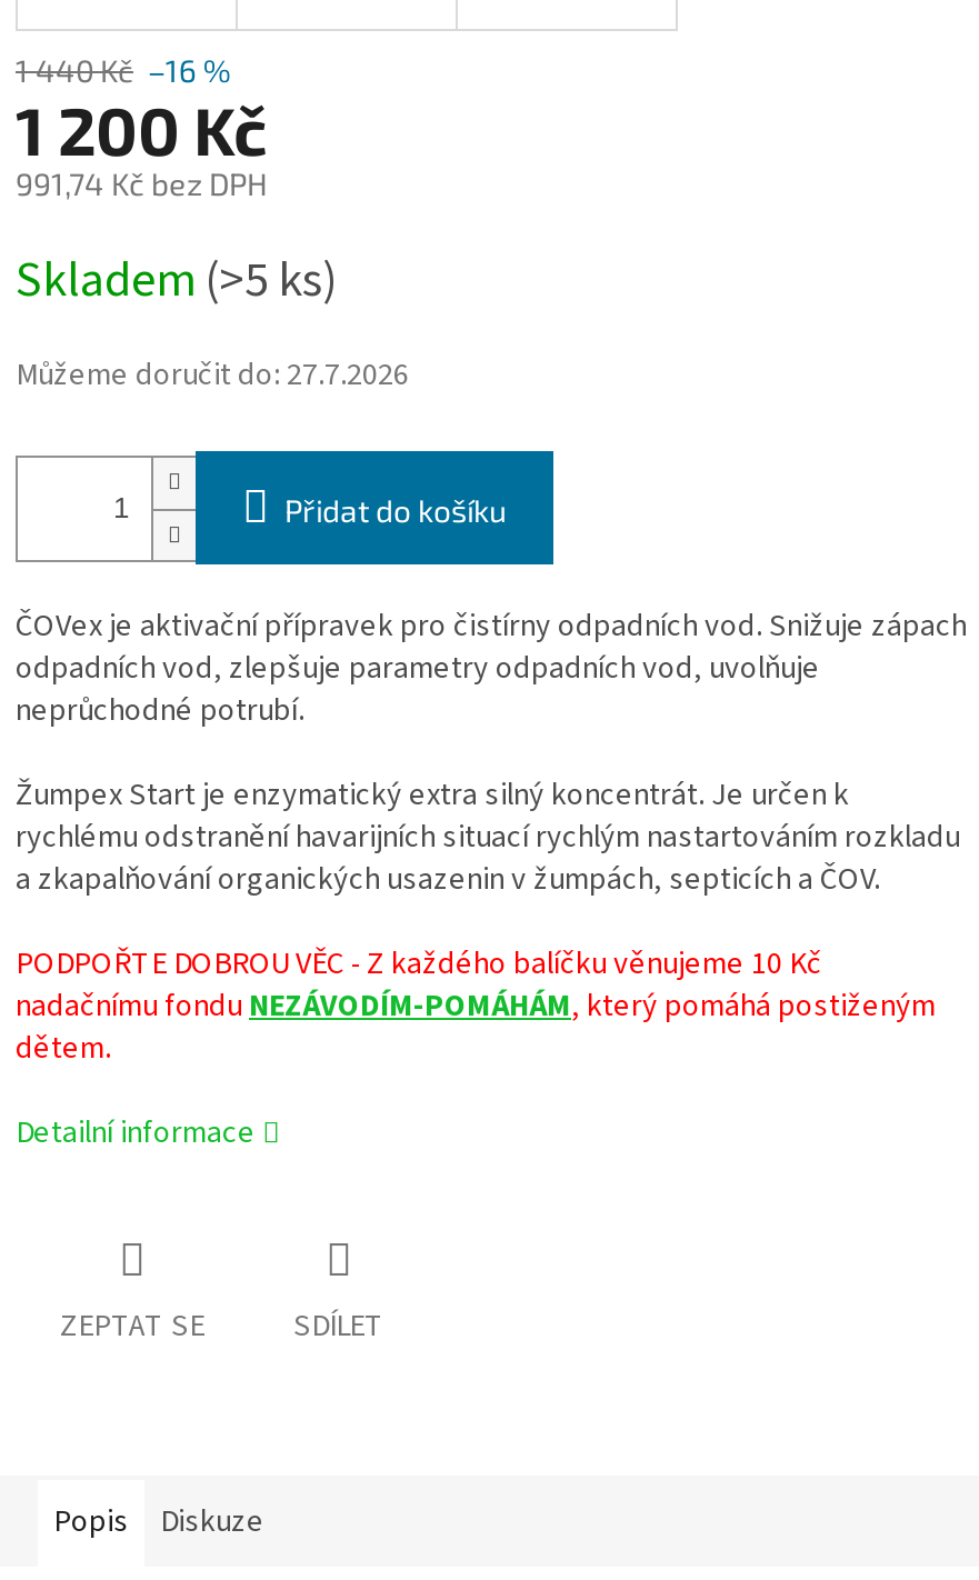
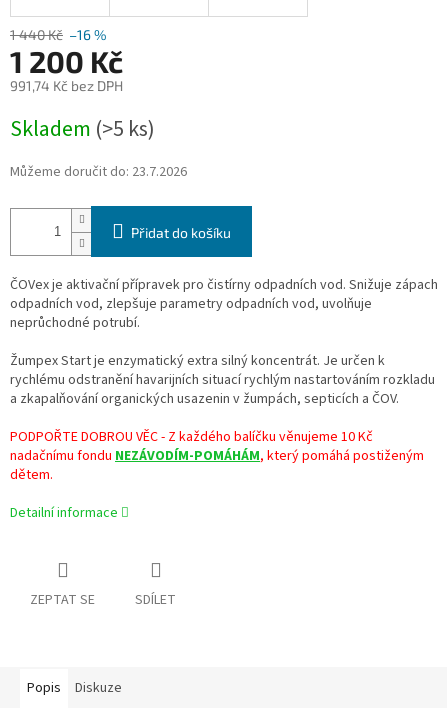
[16,354,409,399] Můžeme doručit do: 27.7.2026 -> [10,162,187,182] Můžeme doručit do: 23.7.2026

